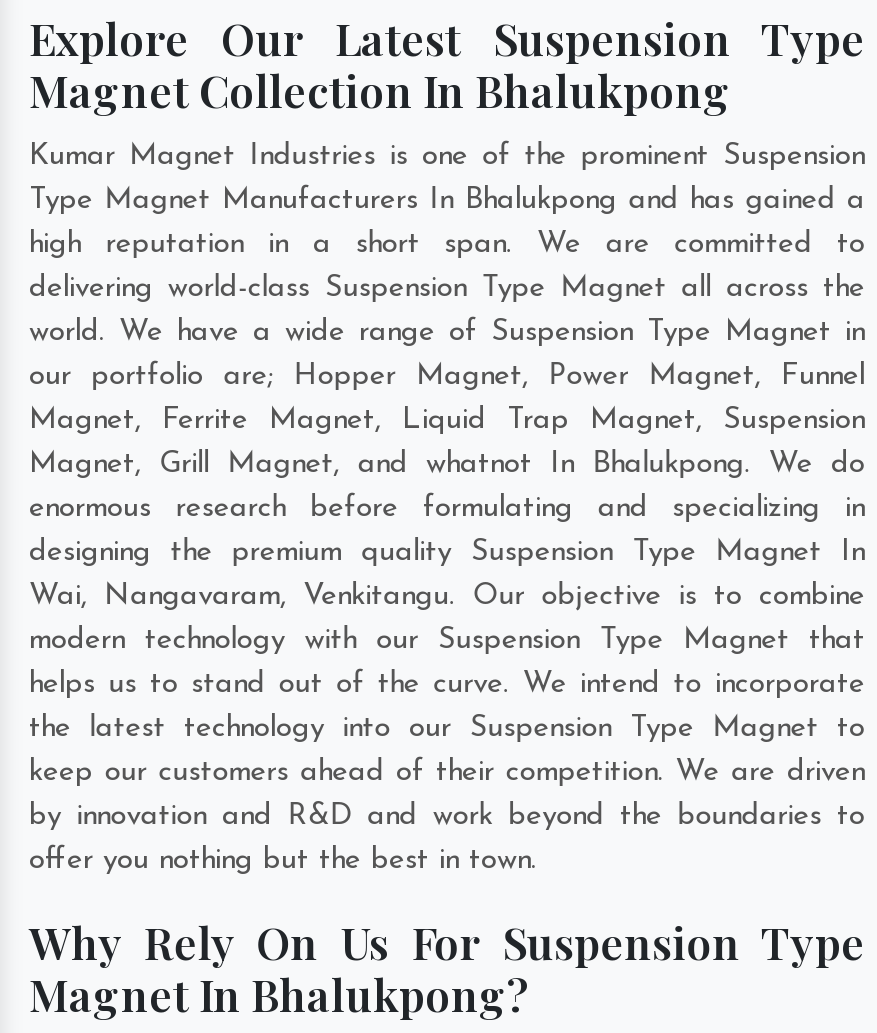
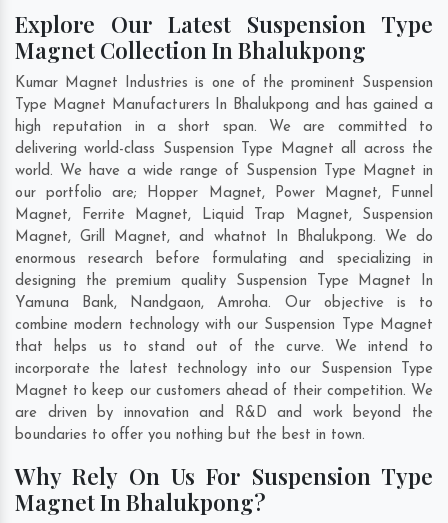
[29,583,865,613] Wai, Nangavaram, Venkitangu. Our objective is to combine -> [15,296,433,311] Yamuna Bank, Nandgaon, Amroha. Our objective is to
[29,627,865,657] modern technology with our Suspension Type Magnet that -> [15,318,433,333] combine modern technology with our Suspension Type Magnet
[29,671,865,701] helps us to stand out of the curve. We intend to incorporate -> [15,340,433,355] that helps us to stand out of the curve. We intend to
[29,715,865,745] the latest technology into our Suspension Type Magnet to -> [15,362,433,377] incorporate the latest technology into our Suspension Type
[29,759,865,789] keep our customers ahead of their competition. We are driven -> [15,384,433,399] Magnet to keep our customers ahead of their competition. We
[29,803,865,833] by innovation and R&D and work beyond the boundaries to -> [15,406,433,421] are driven by innovation and R&D and work beyond the
[29,847,547,877] offer you nothing but the best in town. -> [15,428,370,443] boundaries to offer you nothing but the best in town.

